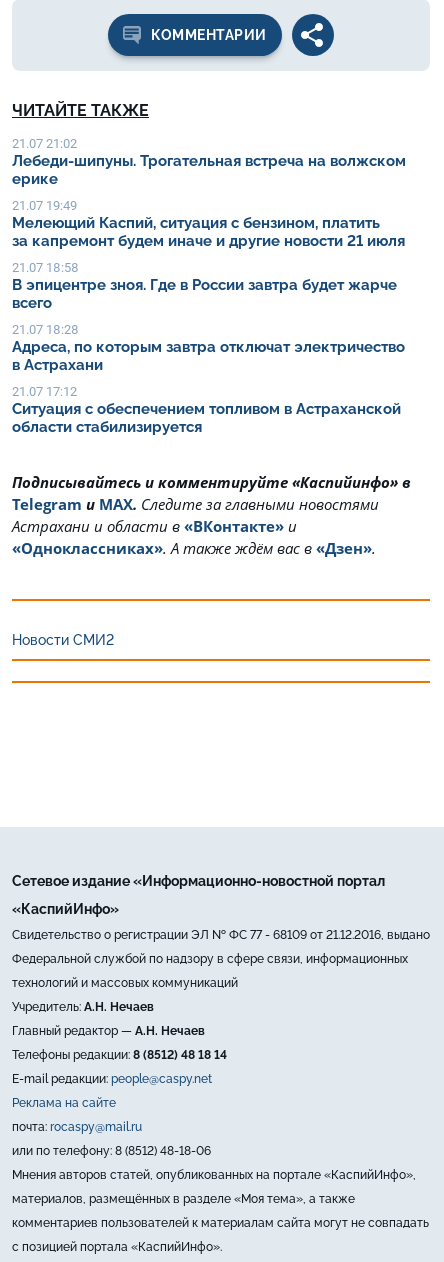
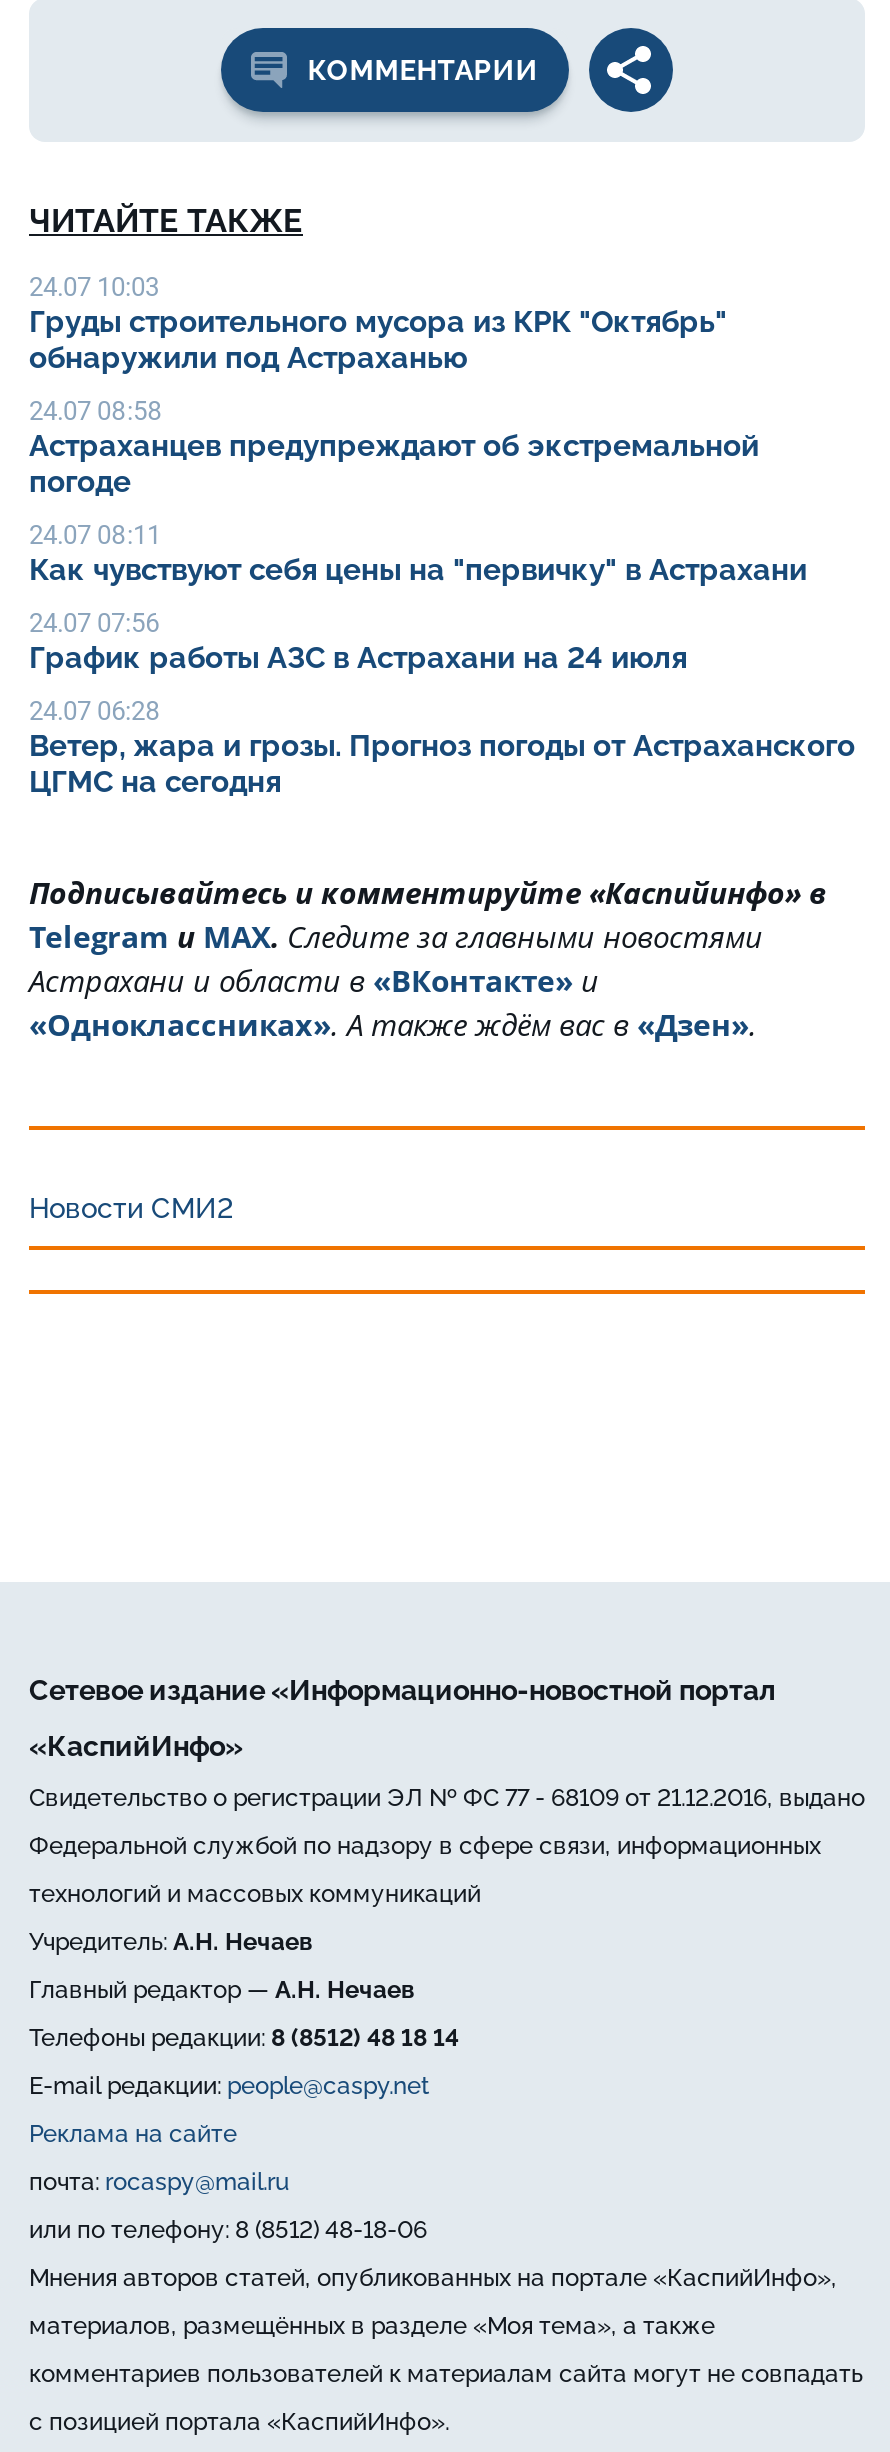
[12,136,406,188] 21.07 21:02 | Лебеди‑шипуны. Трогательная встреча на волжском | ерике -> [29,272,727,376] 24.07 10:03 | Груды строительного мусора из КРК "Октябрь" | обнаружили под Астраханью
[12,198,405,250] 21.07 19:49 | Мелеющий Каспий, ситуация с бензином, платить | за капремонт будем иначе и другие новости 21 июля -> [29,396,759,500] 24.07 08:58 | Астраханцев предупреждают об экстремальной | погоде
[12,260,397,312] 21.07 18:58 | В эпицентре зноя. Где в России завтра будет жарче | всего -> [29,520,807,588] 24.07 08:11 | Как чувствуют себя цены на "первичку" в Астрахани
[12,322,405,374] 21.07 18:28 | Адреса, по которым завтра отключат электричество | в Астрахани -> [29,608,687,676] 24.07 07:56 | График работы АЗС в Астрахани на 24 июля
[12,384,401,436] 21.07 17:12 | Ситуация с обеспечением топливом в Астраханской | области стабилизируется -> [29,696,855,800] 24.07 06:28 | Ветер, жара и грозы. Прогноз погоды от Астраханского | ЦГМС на сегодня

